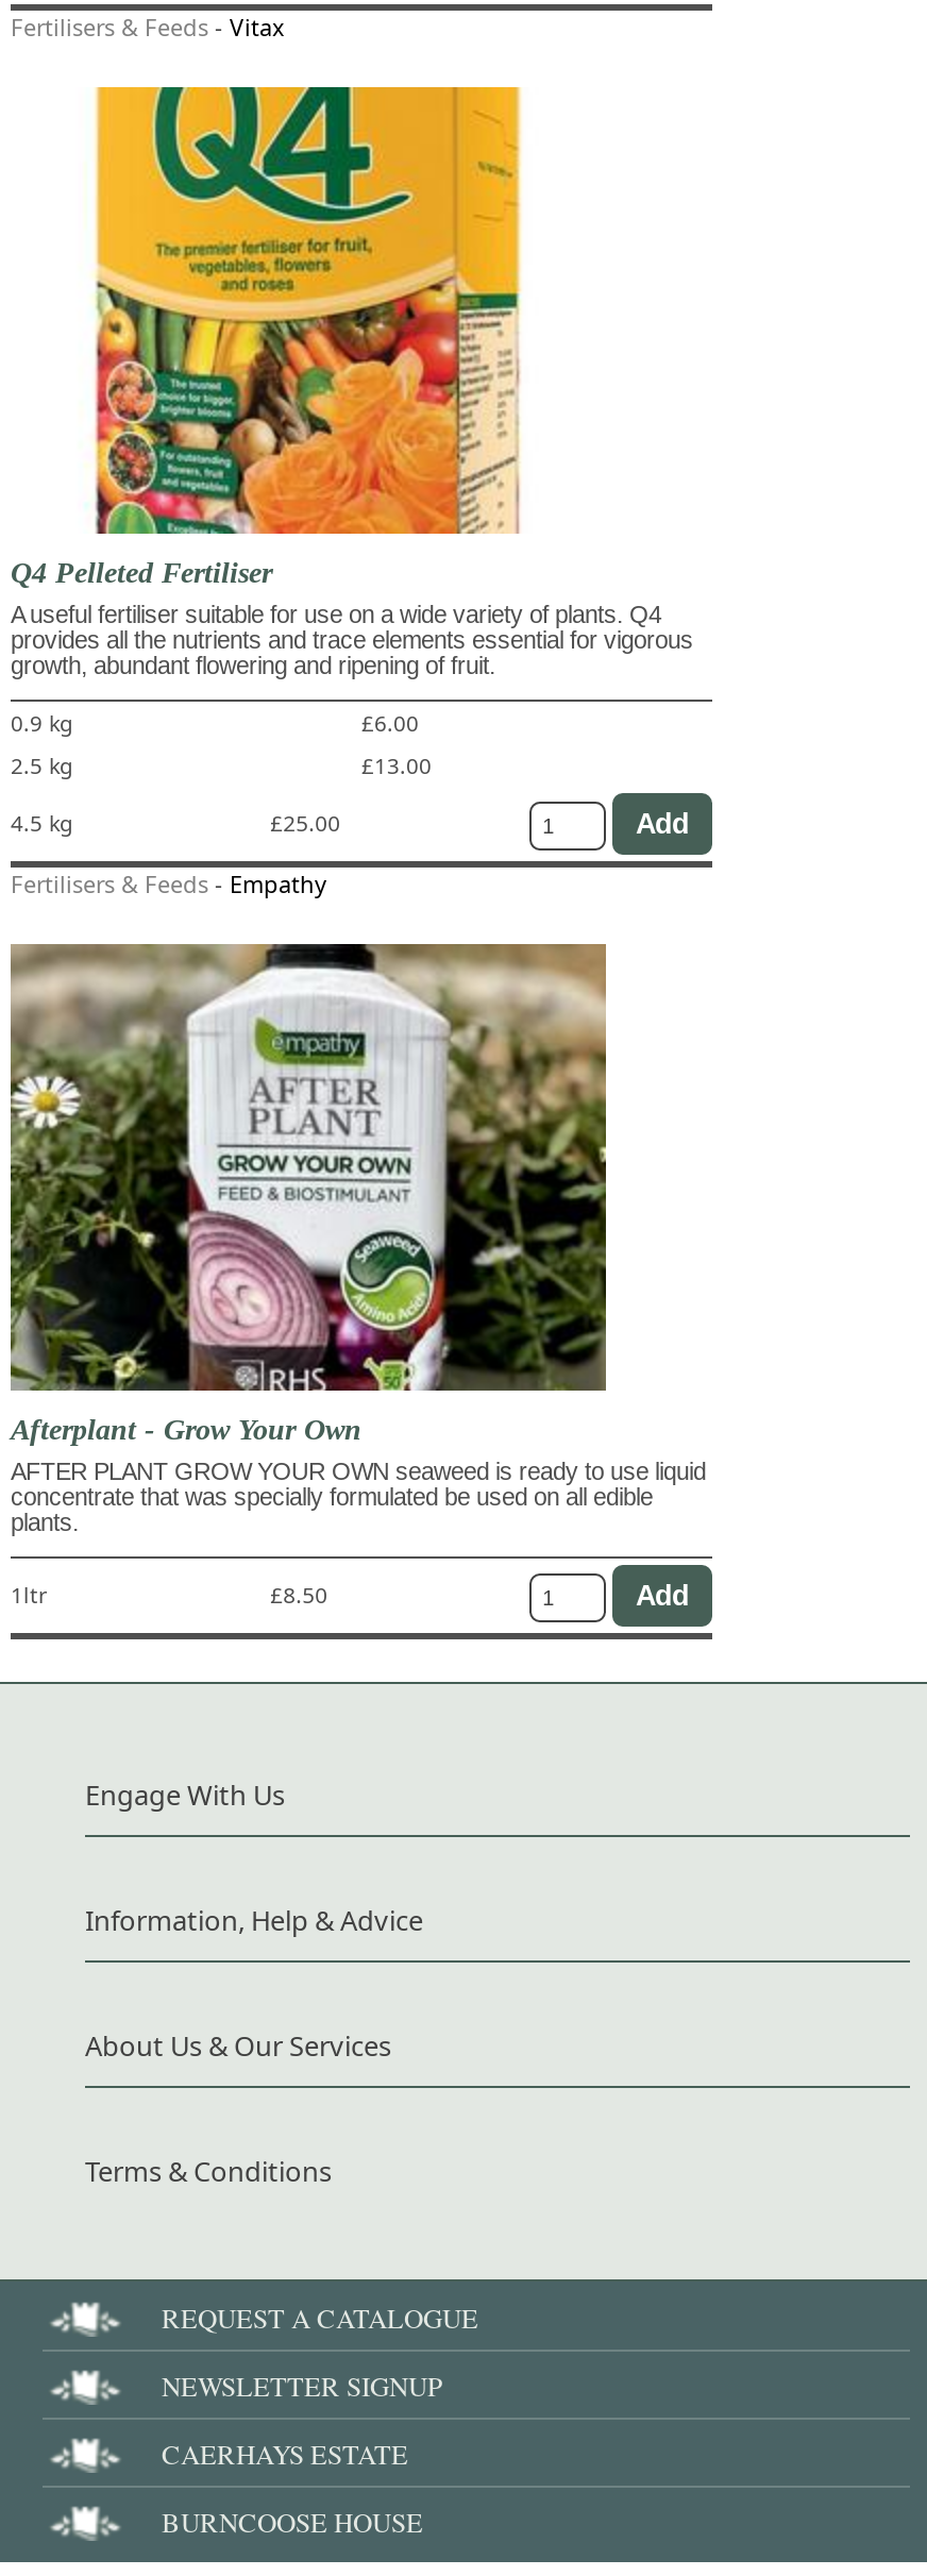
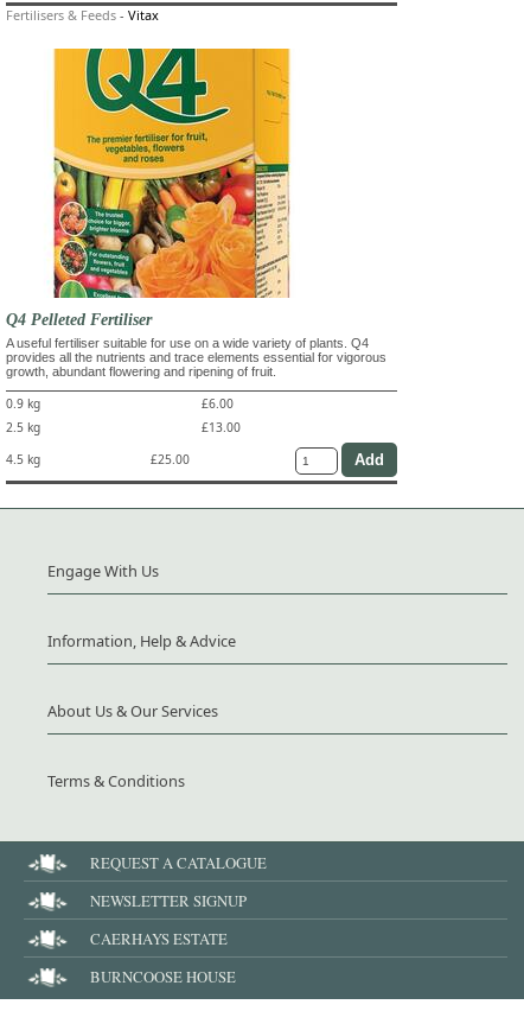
[11,867,327,899] Fertilisers & Feeds-Empathy -> none
[9,942,706,1610] [image] | Afterplant - Grow Your Own | AFTER PLANT GROW YOUR OWN seaweed is ready to use liquid | concentrate that was specially formulated be used on all edible | plants. | 1ltr | £8.50 -> none

